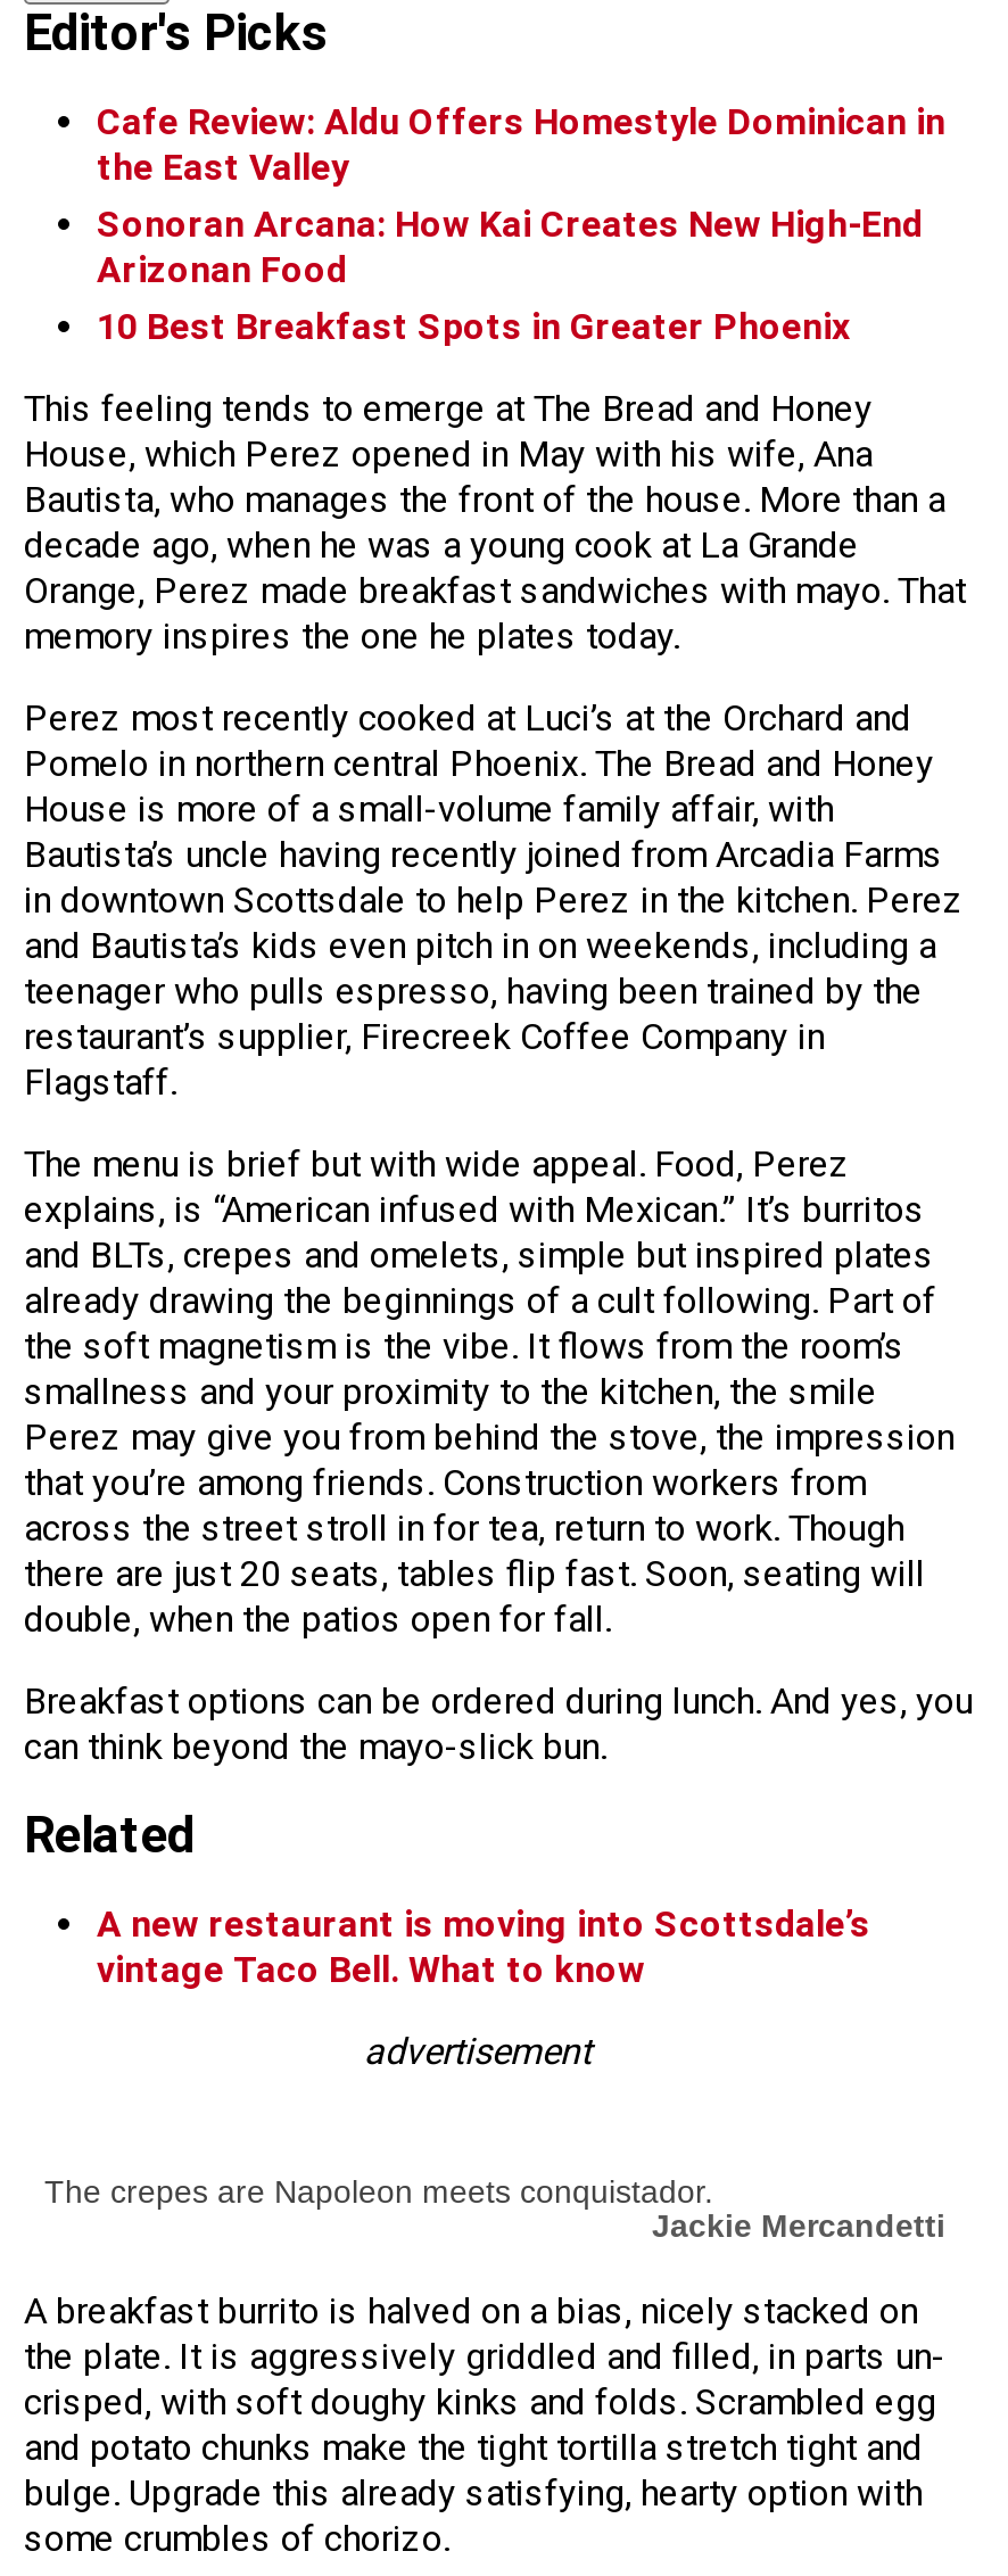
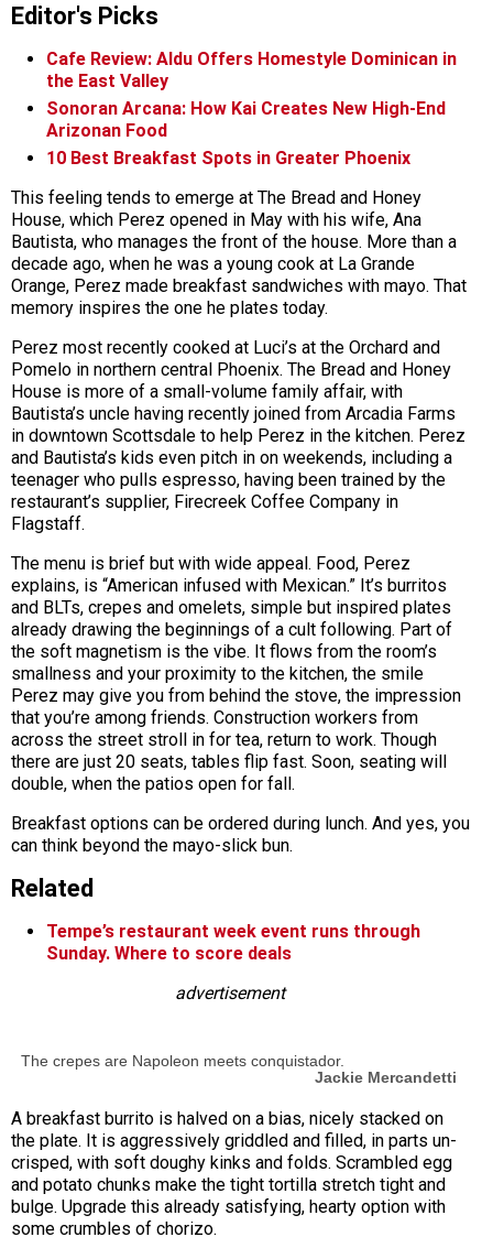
[97,1901,870,1990] A new restaurant is moving into Scottsdale’s | vintage Taco Bell. What to know -> [46,920,420,963] Tempe’s restaurant week event runs through | Sunday. Where to score deals

